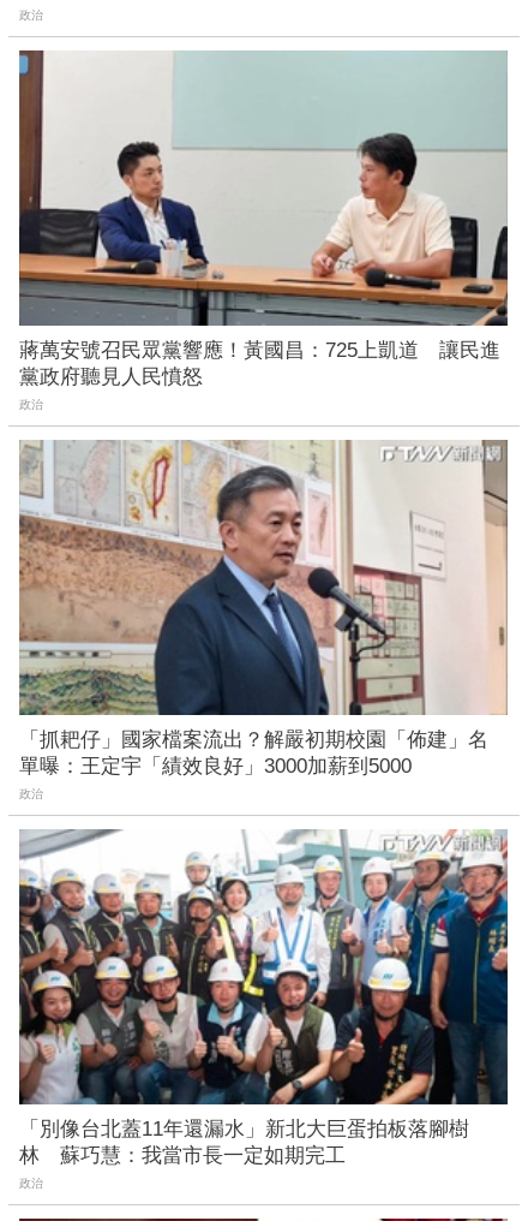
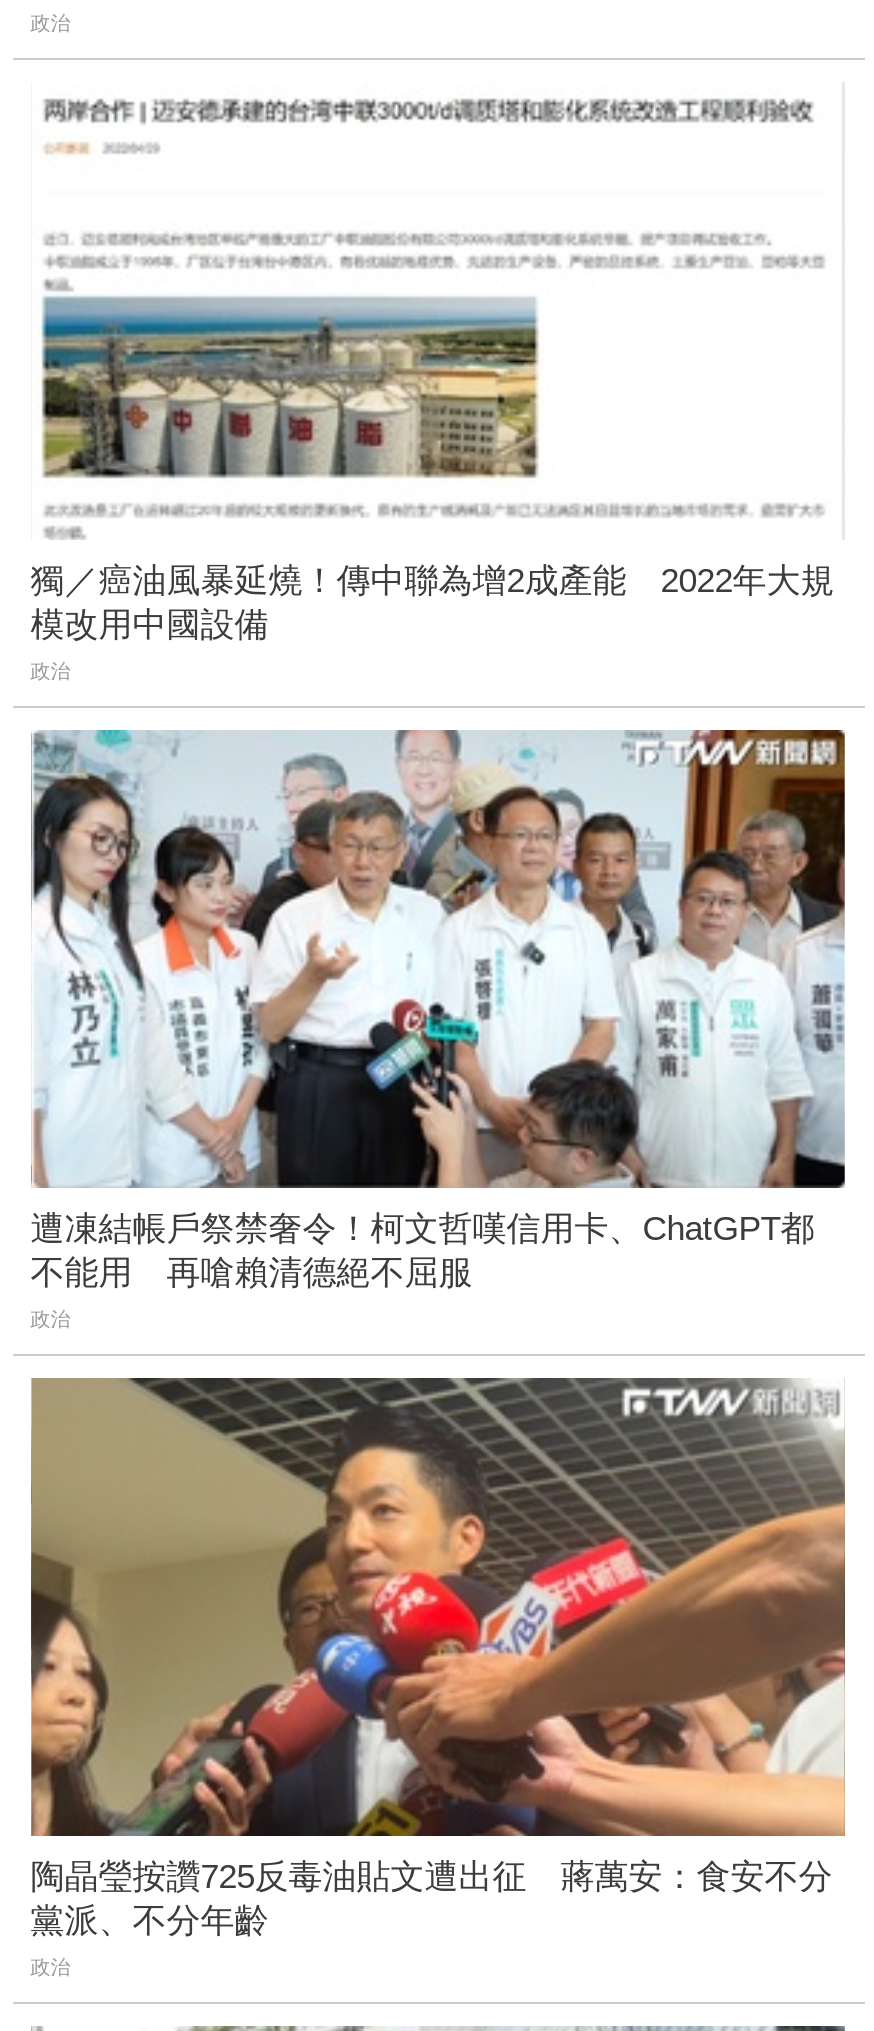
[18,49,509,388] [image] | 蔣萬安號召民眾黨響應！黃國昌：725上凱道 讓民進 | 黨政府聽見人民憤怒 -> [30,83,845,645] [image] | 獨／癌油風暴延燒！傳中聯為增2成產能 2022年大規 | 模改用中國設備
[18,439,508,777] [image] | 「抓耙仔」國家檔案流出？解嚴初期校園「佈建」名 | 單曝：王定宇「績效良好」3000加薪到5000 -> [30,727,845,1292] [image] | 遭凍結帳戶祭禁奢令！柯文哲嘆信用卡、ChatGPT都 | 不能用 再嗆賴清德絕不屈服
[18,828,509,1167] [image] | 「別像台北蓋11年還漏水」新北大巨蛋拍板落腳樹 | 林 蘇巧慧：我當市長一定如期完工 -> [29,1375,847,1940] [image] | 陶晶瑩按讚725反毒油貼文遭出征 蔣萬安：食安不分 | 黨派、不分年齡

